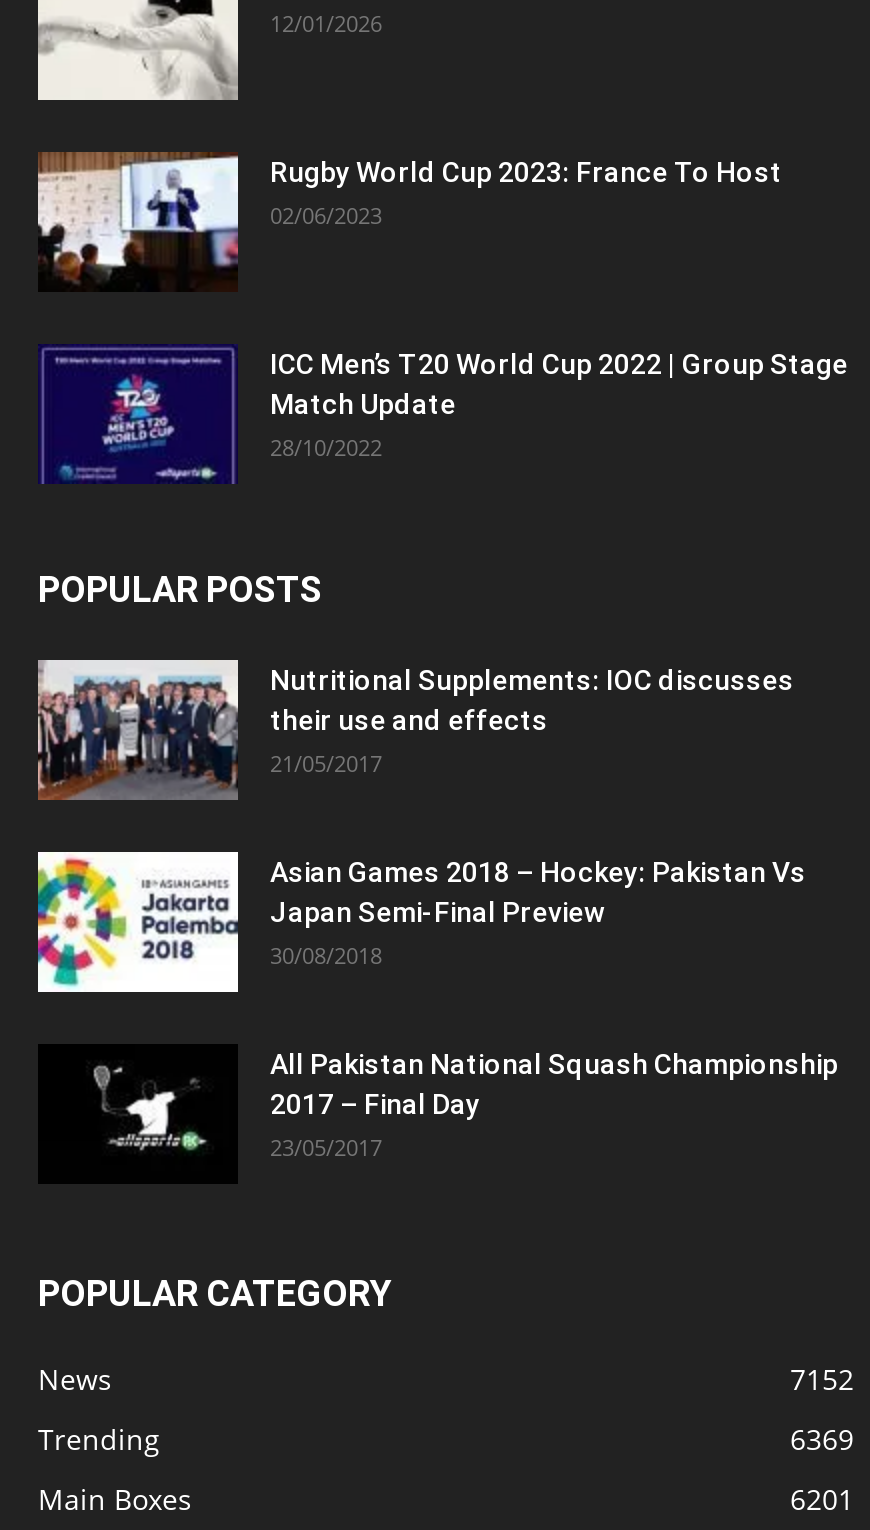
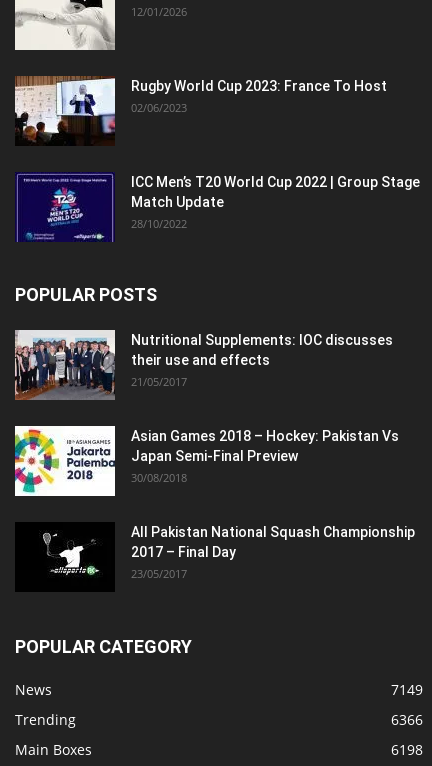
[790,1360,854,1398] 7152 -> [391,680,423,699] 7149
[790,1420,854,1458] 6369 -> [391,710,423,729] 6366
[790,1480,854,1518] 6201 -> [391,740,423,759] 6198

